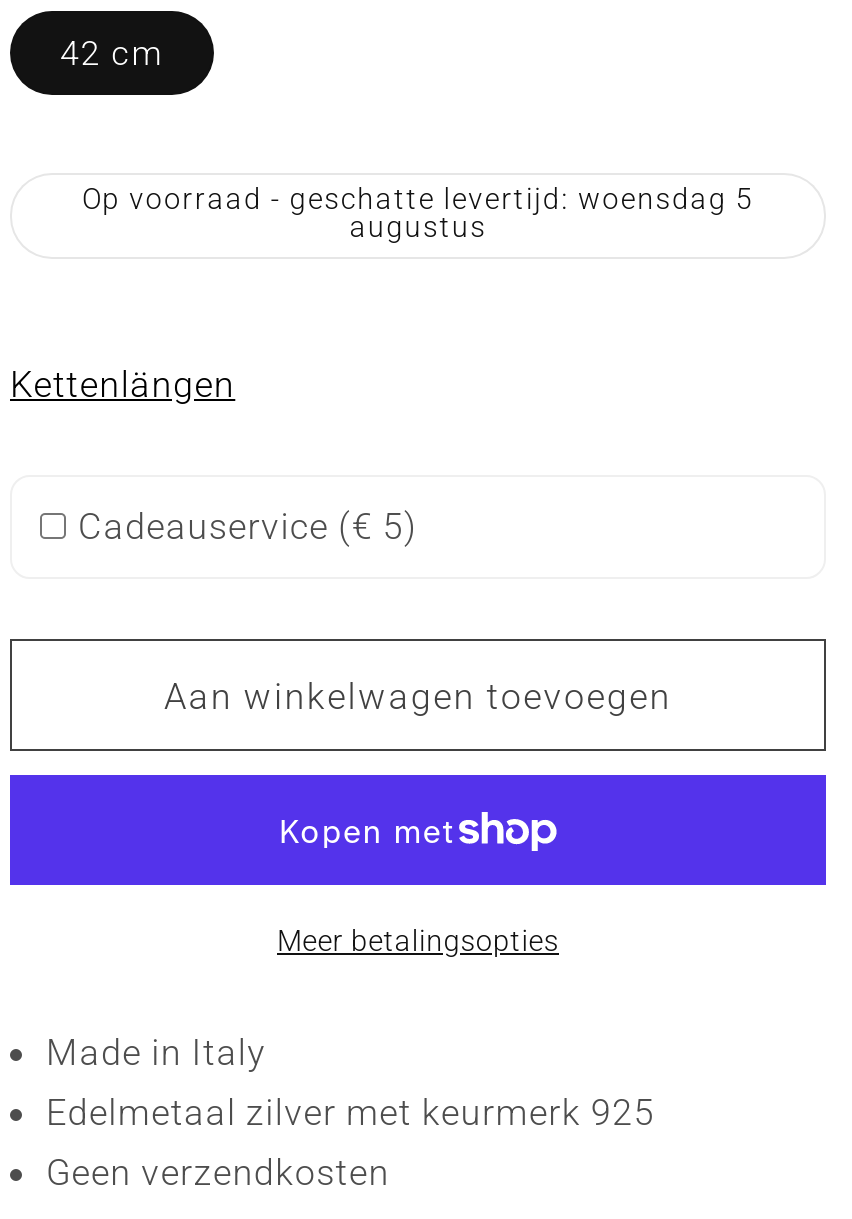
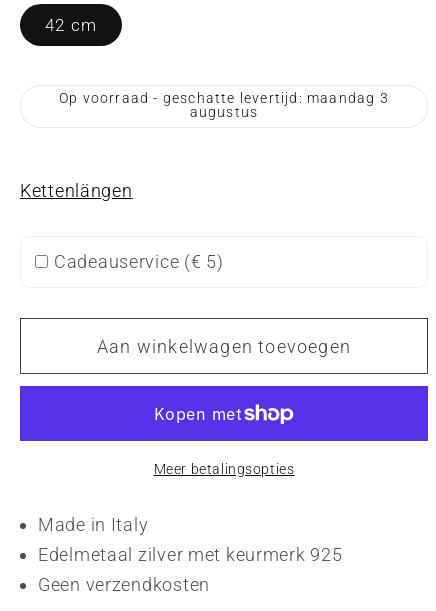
[82,183,754,217] Op voorraad - geschatte levertijd: woensdag 5 -> [59,90,389,107] Op voorraad - geschatte levertijd: maandag 3

